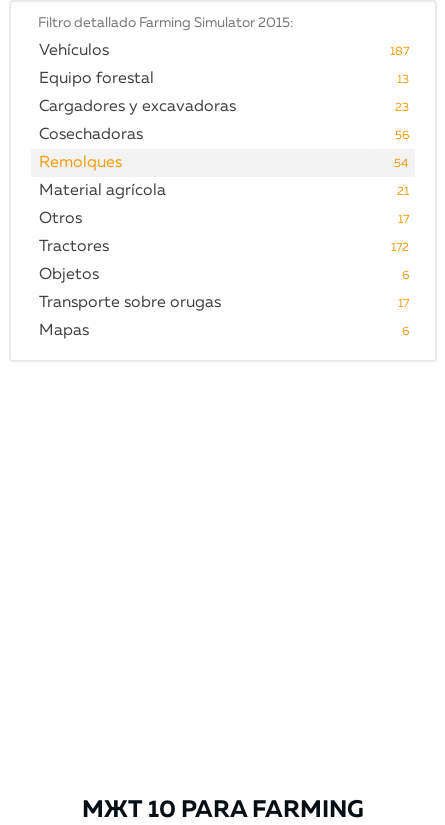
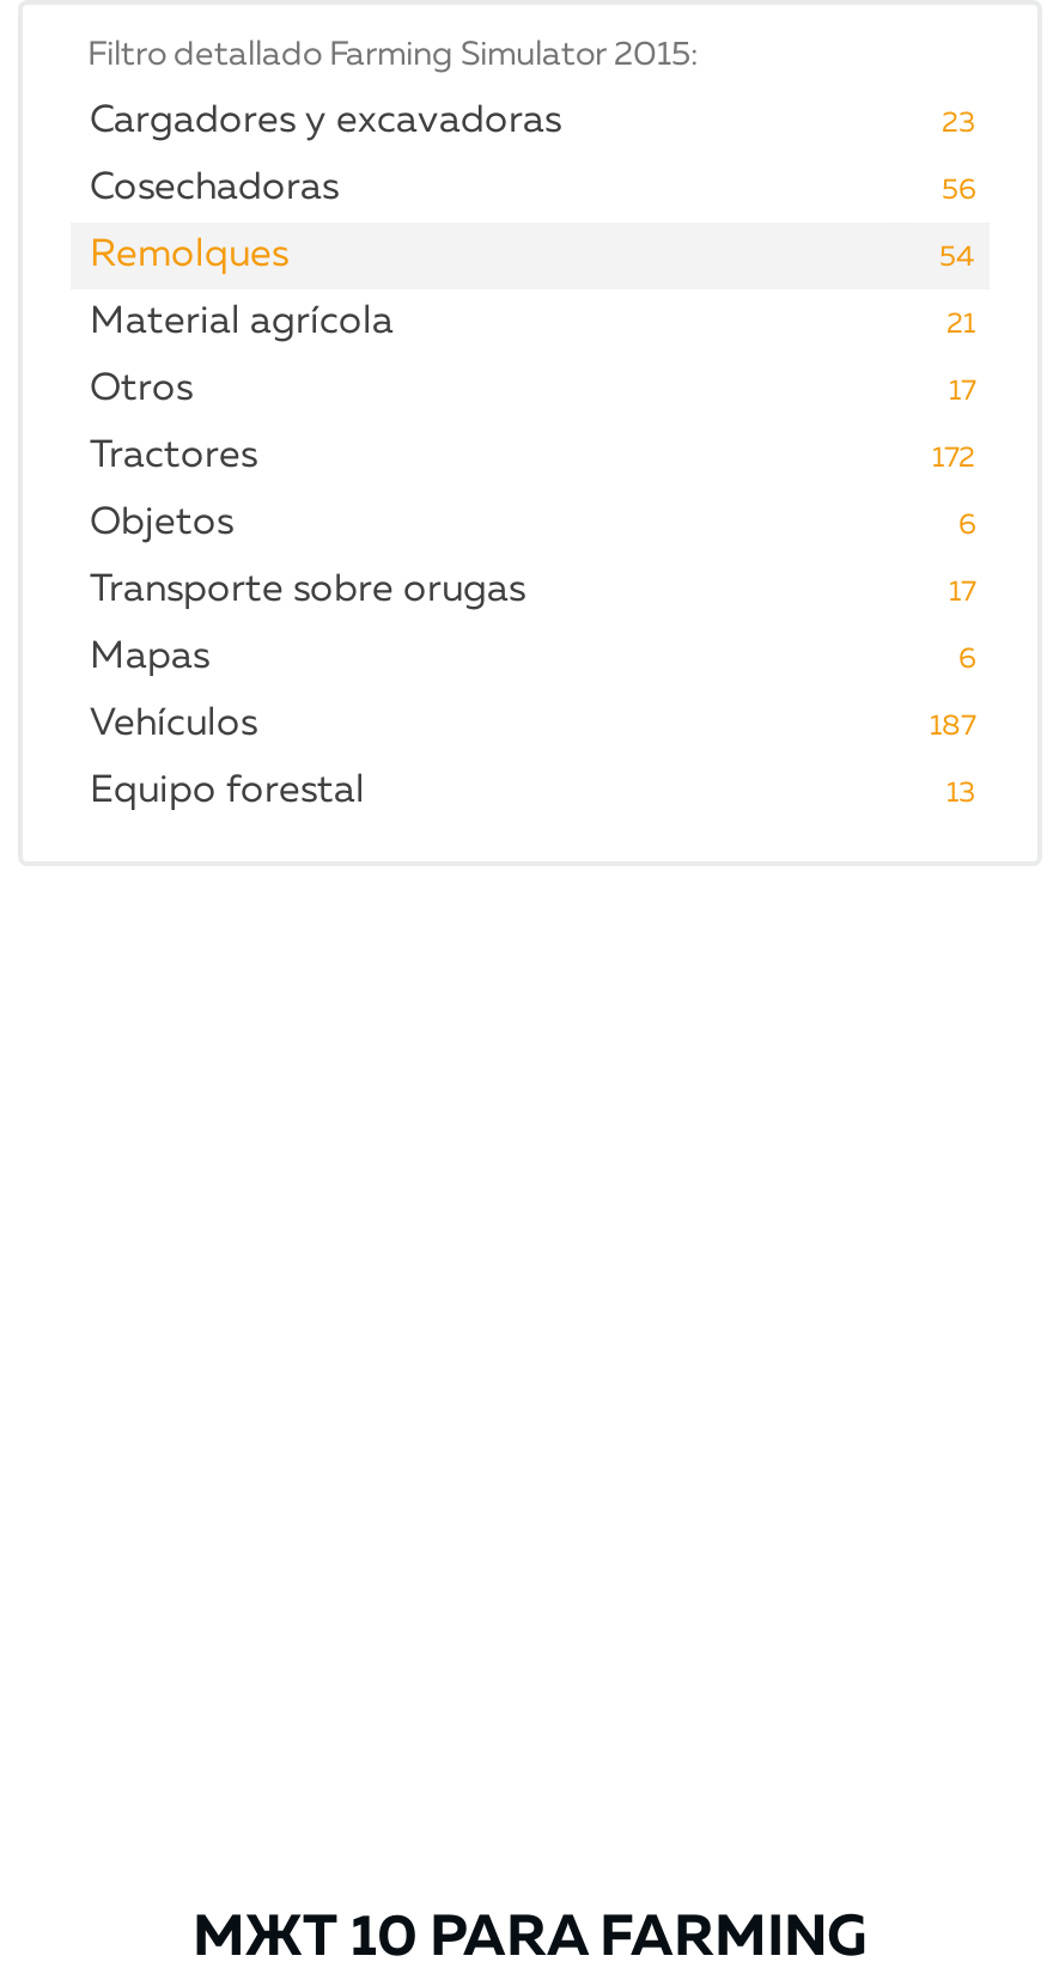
moved [39,43,409,87] -> [90,706,975,811]: Vehículos | 187 | Equipo forestal | 13
moved [39,99,409,339] -> [90,103,975,677]: Cargadores y excavadoras | 23 | Cosechadoras | ... | Mapas | 6

